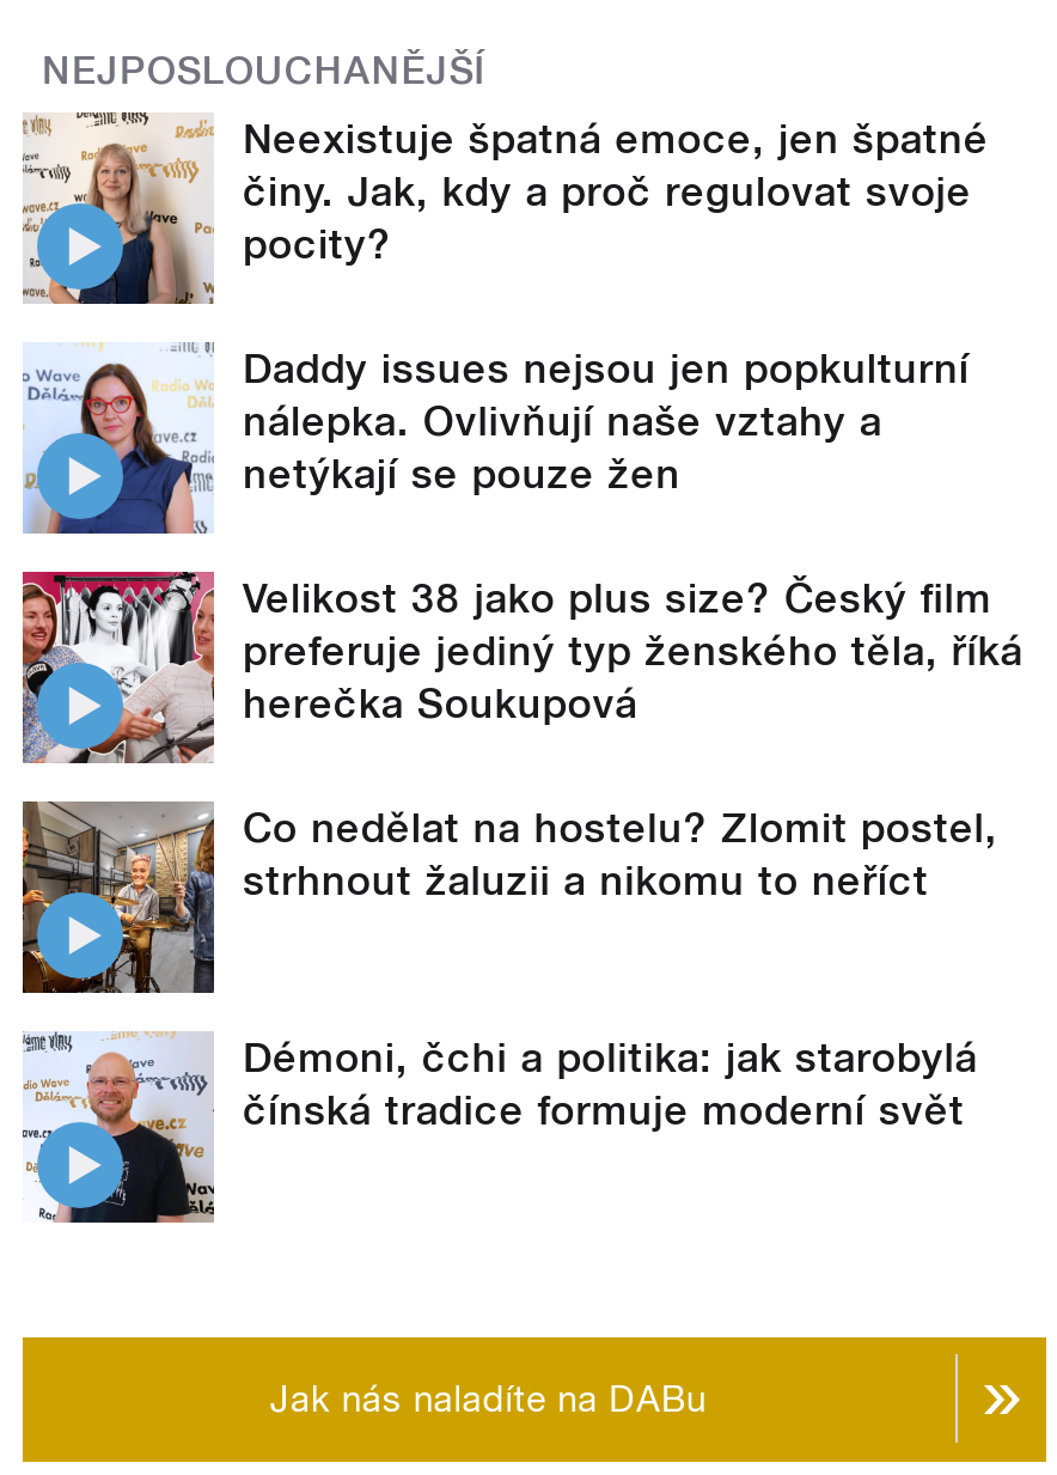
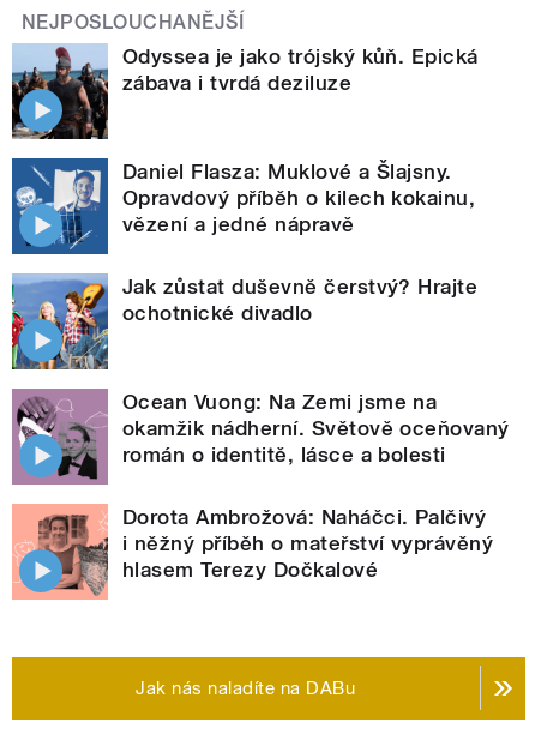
[23,110,988,306] [image] | Neexistuje špatná emoce, jen špatné | činy. Jak, kdy a proč regulovat svoje | pocity? -> [11,43,478,139] [image] | Odyssea je jako trójský kůň. Epická | zábava i tvrdá deziluze
[23,342,969,536] [image] | Daddy issues nejsou jen popkulturní | nálepka. Ovlivňují naše vztahy a | netýkají se pouze žen -> [11,157,475,255] [image] | Daniel Flasza: Muklové a Šlajsny. | Opravdový příběh o kilech kokainu, | vězení a jedné nápravě
[20,569,1023,766] [image] | Velikost 38 jako plus size? Český film | preferuje jediný typ ženského těla, říká | herečka Soukupová -> [11,273,478,371] [image] | Jak zůstat duševně čerstvý? Hrajte | ochotnické divadlo
[20,799,998,995] [image] | Co nedělat na hostelu? Zlomit postel, | strhnout žaluzii a nikomu to neříct -> [12,389,510,485] [image] | Ocean Vuong: Na Zemi jsme na | okamžik nádherní. Světově oceňovaný | román o identitě, lásce a bolesti
[20,1031,977,1225] [image] | Démoni, čchi a politika: jak starobylá | čínská tradice formuje moderní svět -> [11,504,493,601] [image] | Dorota Ambrožová: Naháčci. Palčivý | i něžný příběh o mateřství vyprávěný | hlasem Terezy Dočkalové

